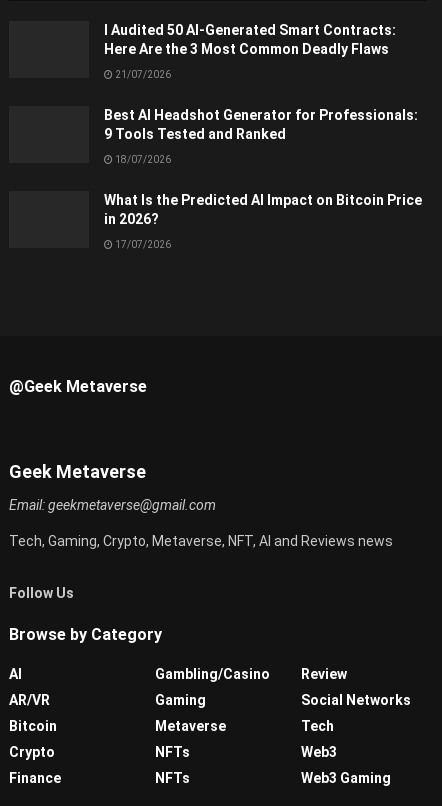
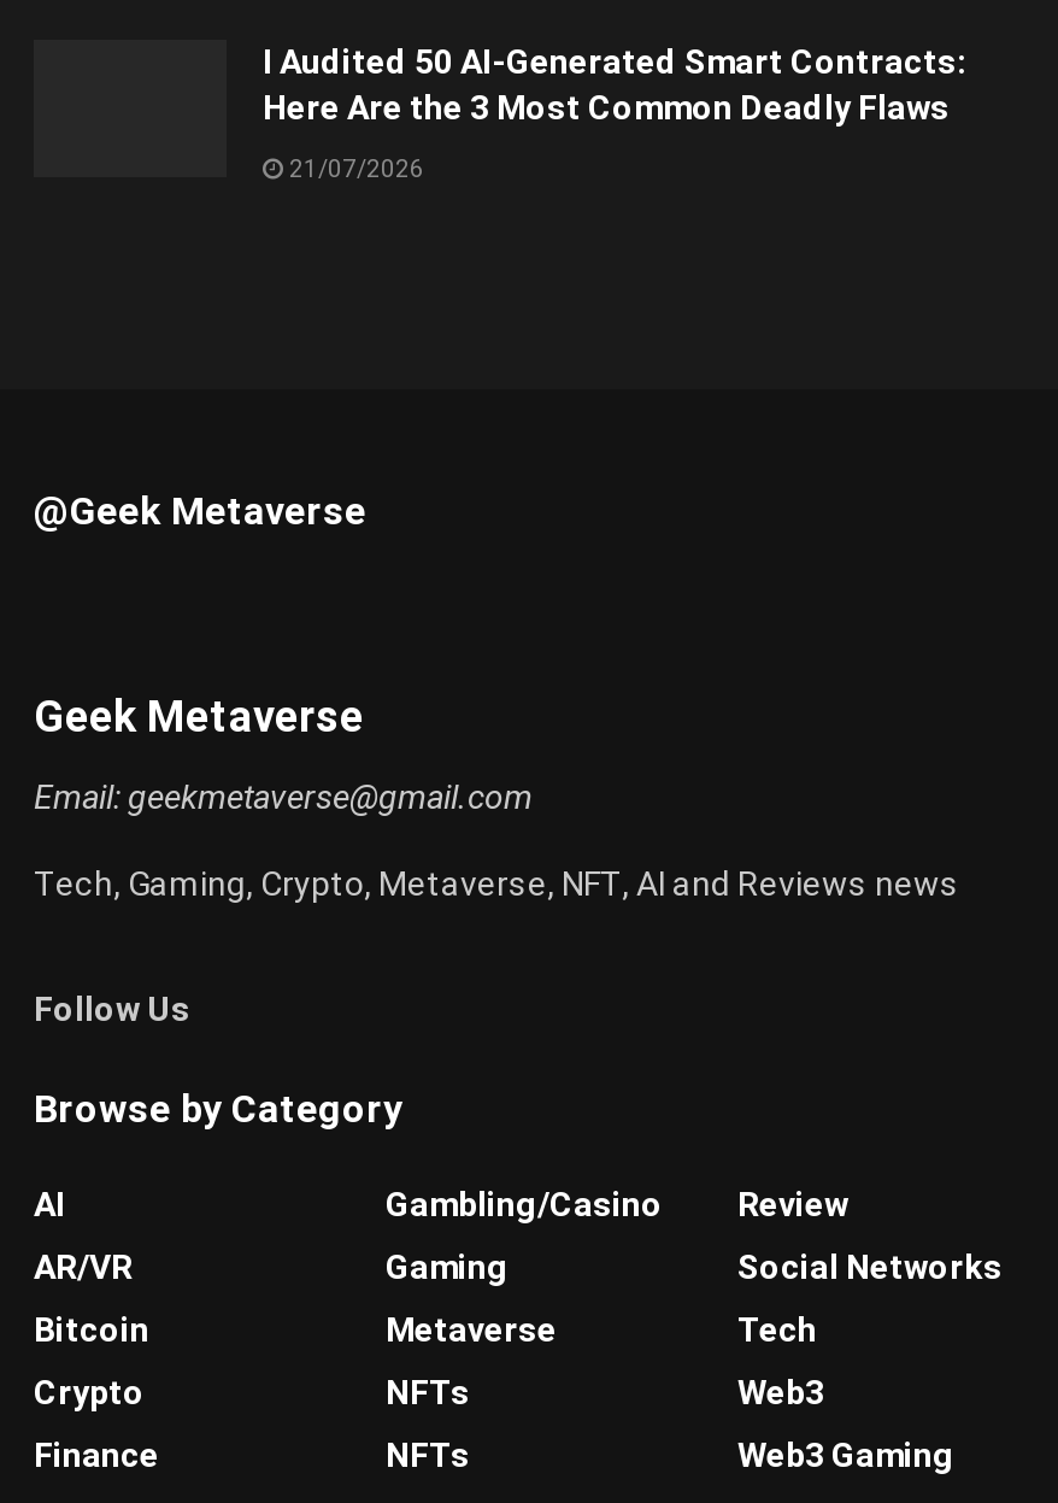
[104,106,422,249] Best AI Headshot Generator for Professionals: | 9 Tools Tested and Ranked | 18/07/2026 | What Is the Predicted AI Impact on Bitcoin Price | in 2026? | 17/07/2026 -> none

